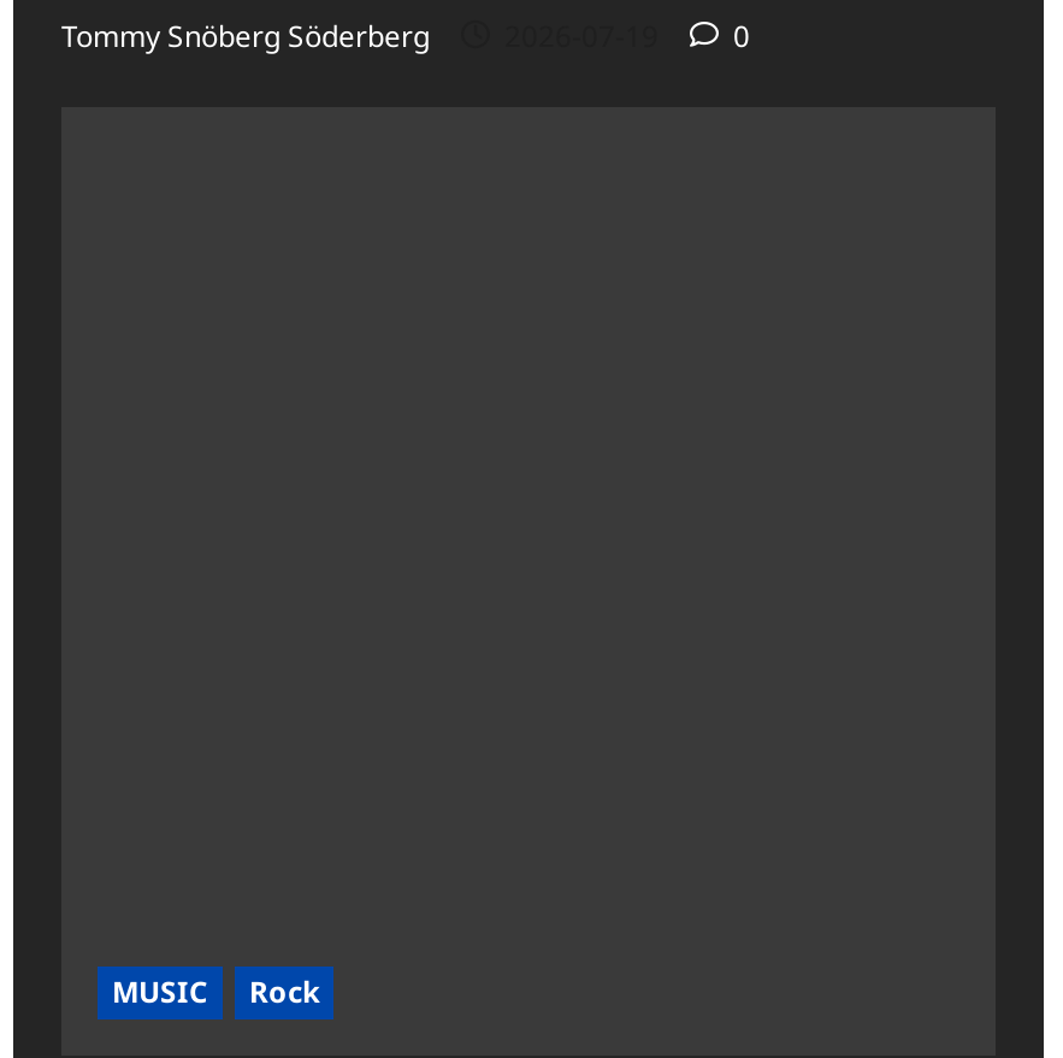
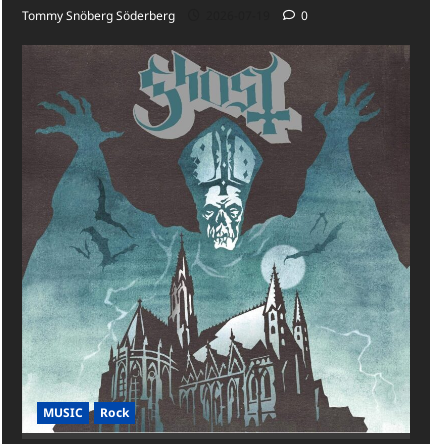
none -> [21,46,411,434] [image]

